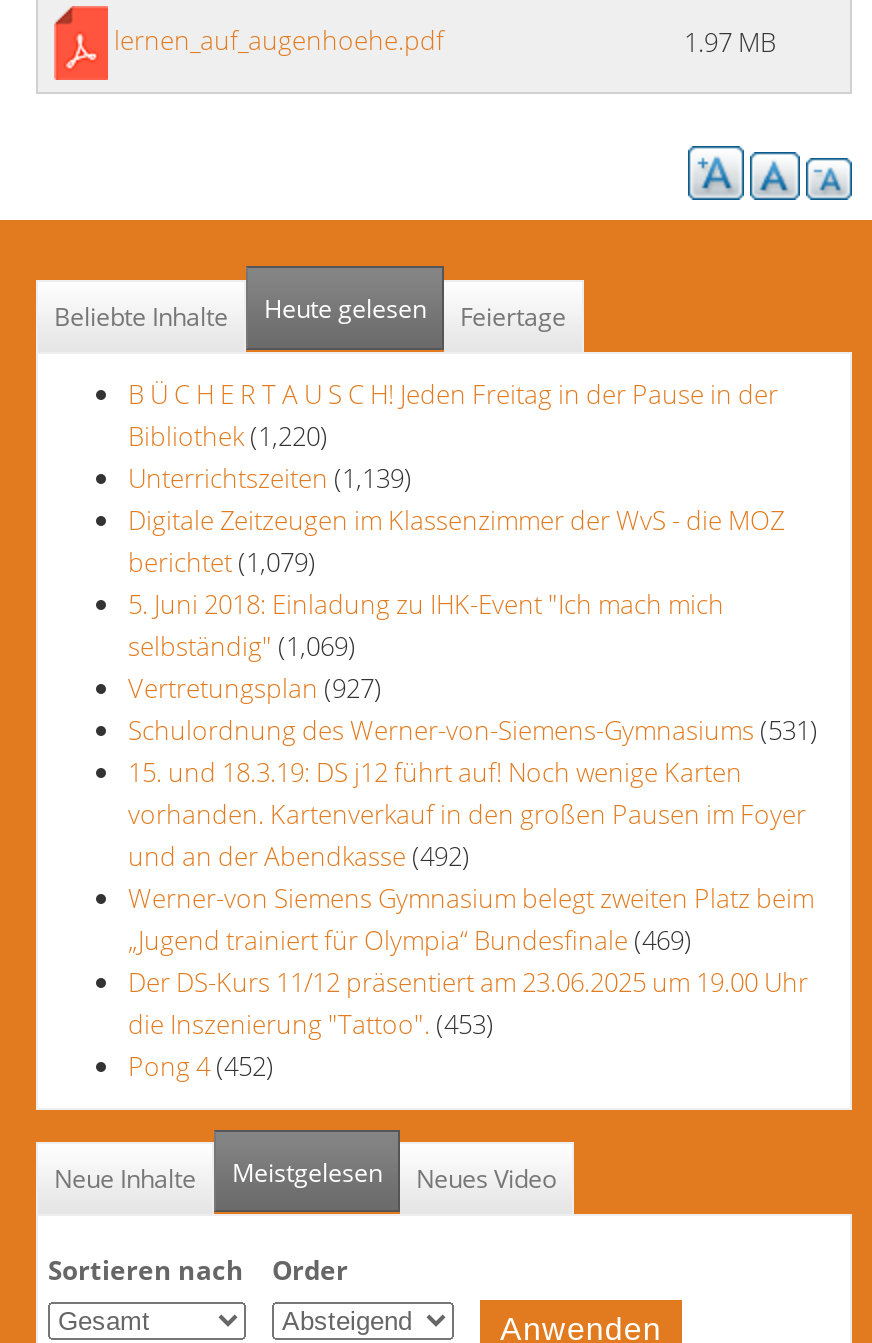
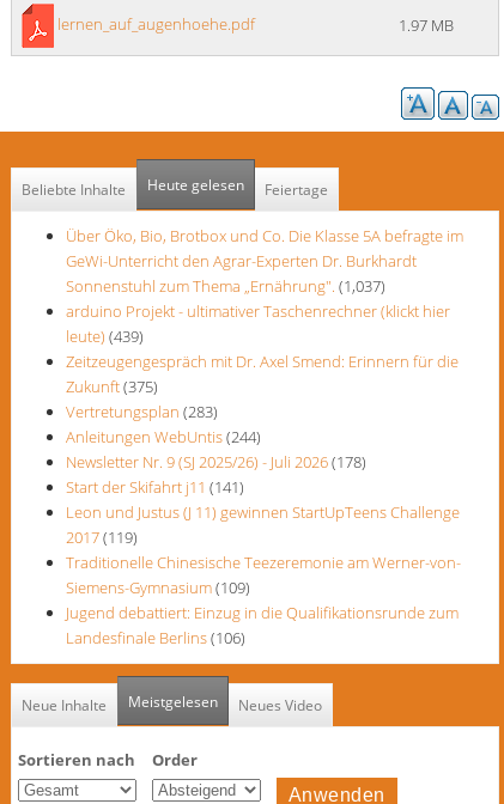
[128,376,818,1084] B Ü C H E R T A U S C H! Jeden Freitag in der Pause in der | Bibliothek (1,220) | Unterrichtszeiten (1,139) | Digitale Zeitzeugen im Klassenzimmer der WvS - die MOZ | berichtet (1,079) | 5. Juni 2018: Einladung zu IHK-Event "Ich mach mich | selbständig" (1,069) | Vertretungsplan (927) | Schulordnung des Werner-von-Siemens-Gymnasiums (531) | 15. und 18.3.19: DS j12 führt auf! Noch wenige Karten | vorhanden. Kartenverkauf in den großen Pausen im Foyer | und an der Abendkasse (492) | Werner-von Siemens Gymnasium belegt zweiten Platz beim | „Jugend trainiert für Olympia“ Bundesfinale (469) | Der DS-Kurs 11/12 präsentiert am 23.06.2025 um 19.00 Uhr | die Inszenierung "Tattoo". (453) | Pong 4 (452) -> [66,225,463,648] Über Öko, Bio, Brotbox und Co. Die Klasse 5A befragte im | GeWi-Unterricht den Agrar-Experten Dr. Burkhardt | Sonnenstuhl zum Thema „Ernährung". (1,037) | arduino Projekt - ultimativer Taschenrechner (klickt hier | leute) (439) | Zeitzeugengespräch mit Dr. Axel Smend: Erinnern für die | Zukunft (375) | Vertretungsplan (283) | Anleitungen WebUntis (244) | Newsletter Nr. 9 (SJ 2025/26) - Juli 2026 (178) | Start der Skifahrt j11 (141) | Leon und Justus (J 11) gewinnen StartUpTeens Challenge | 2017 (119) | Traditionelle Chinesische Teezeremonie am Werner-von- | Siemens-Gymnasium (109) | Jugend debattiert: Einzug in die Qualifikationsrunde zum | Landesfinale Berlins (106)

